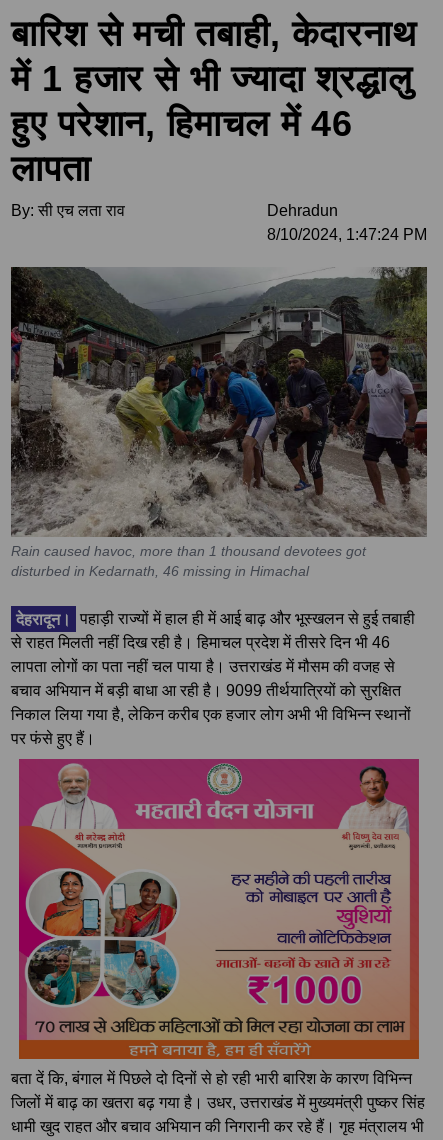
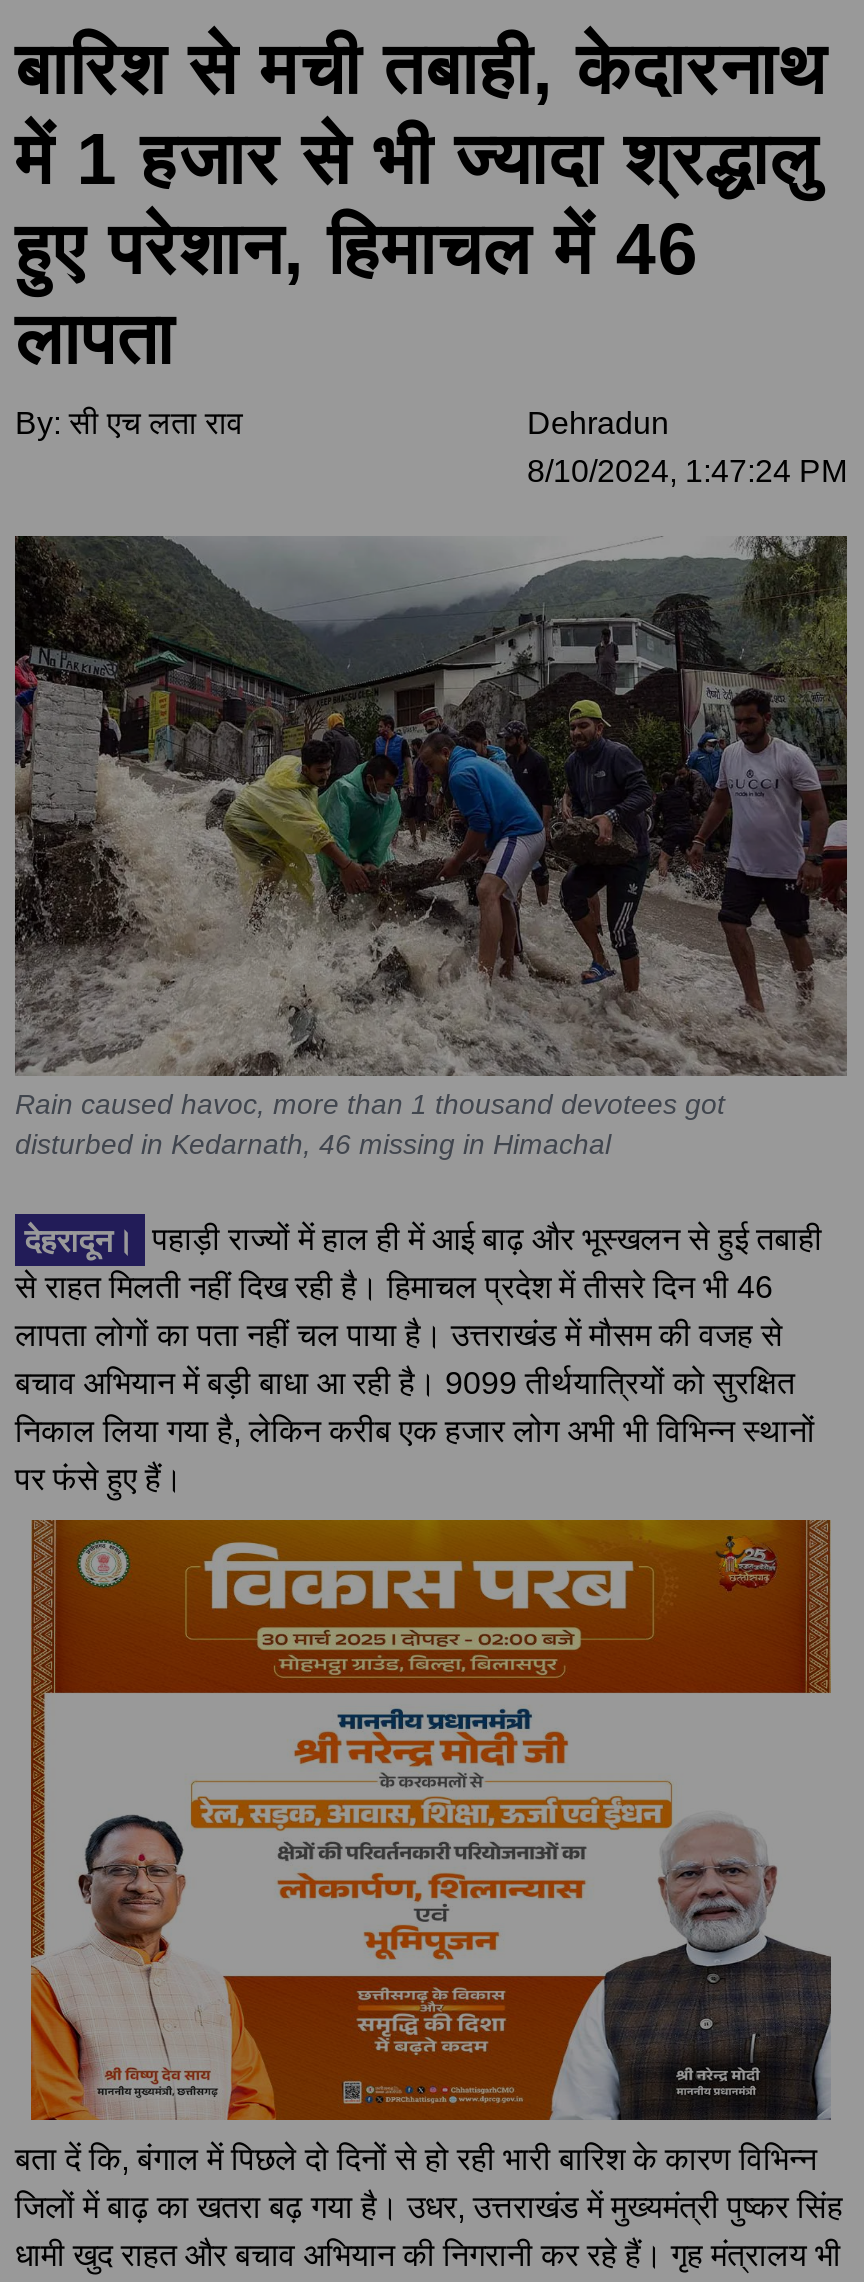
[18,758,420,1060] [image] -> [29,1518,833,2122] [image]

